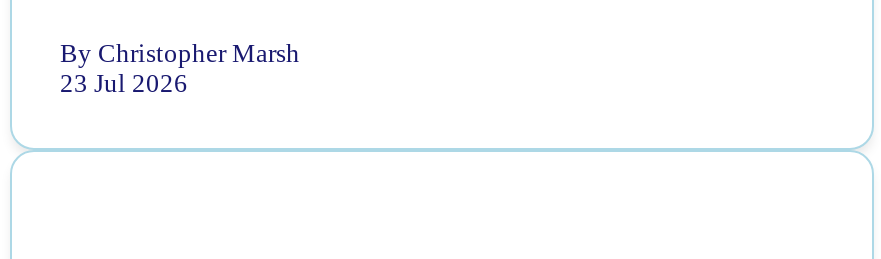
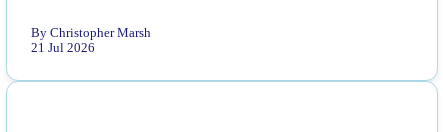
[60,71,188,99] 23 Jul 2026 -> [31,41,95,55] 21 Jul 2026

